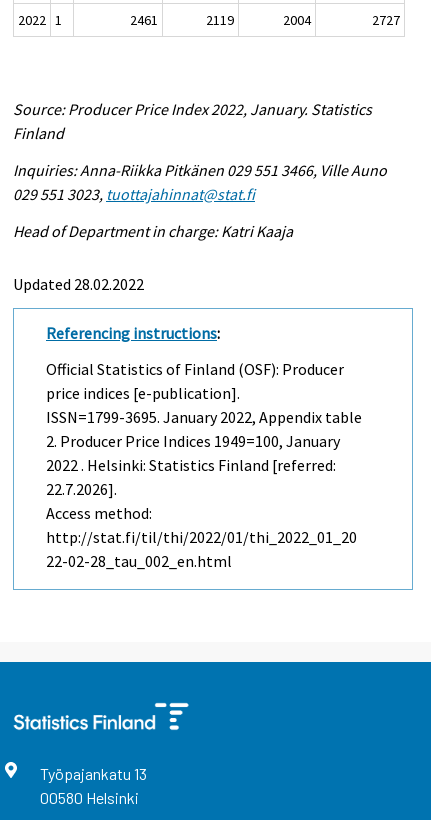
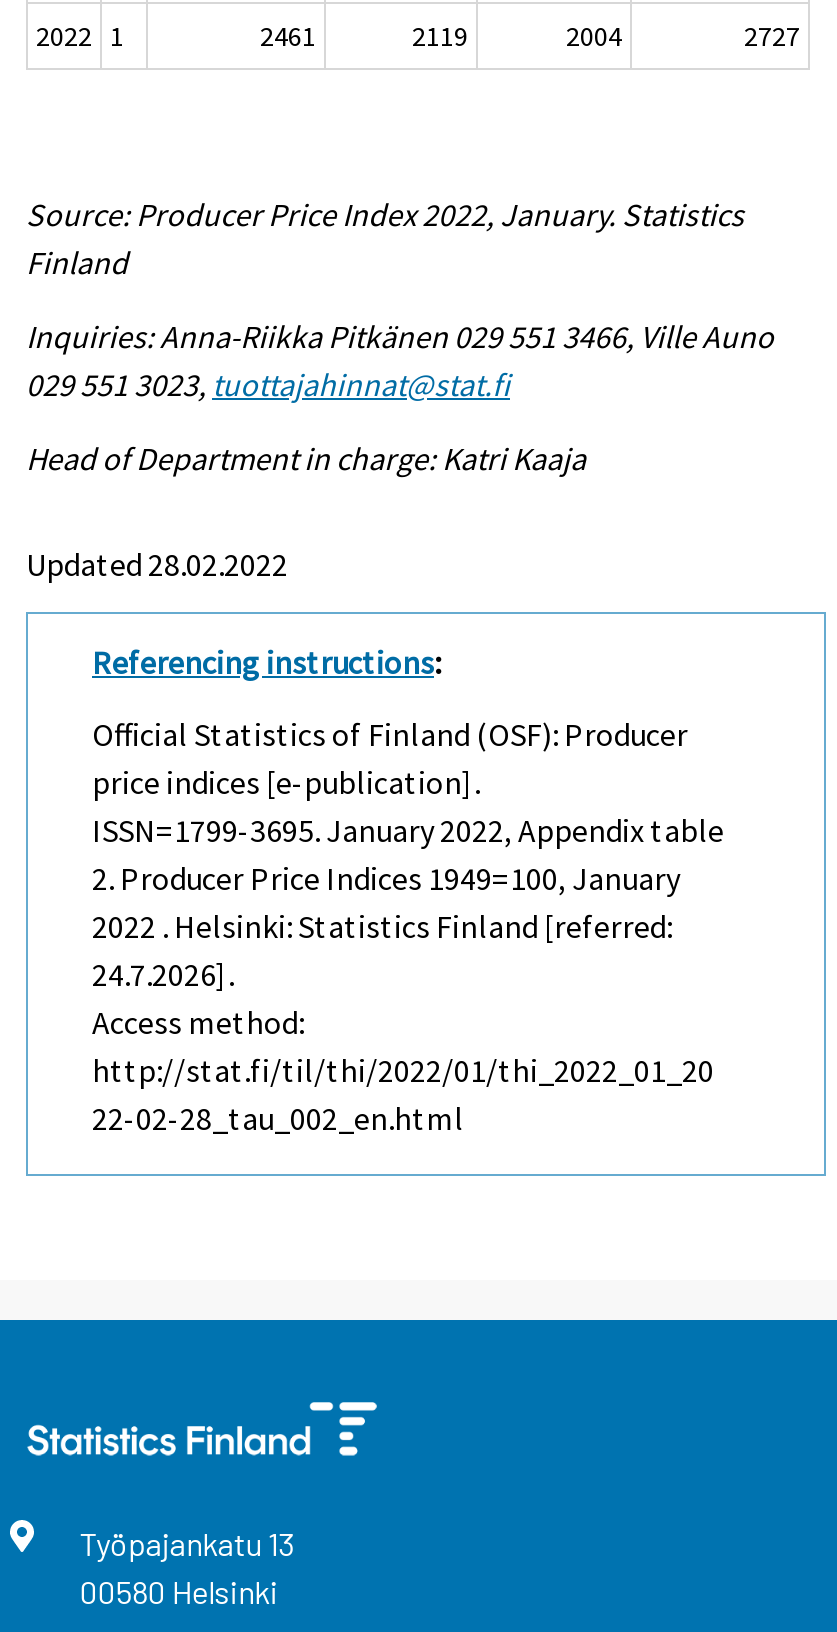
[46,479,117,499] 22.7.2026]. -> [92,955,234,995] 24.7.2026].

